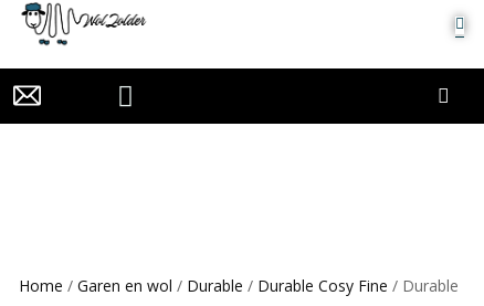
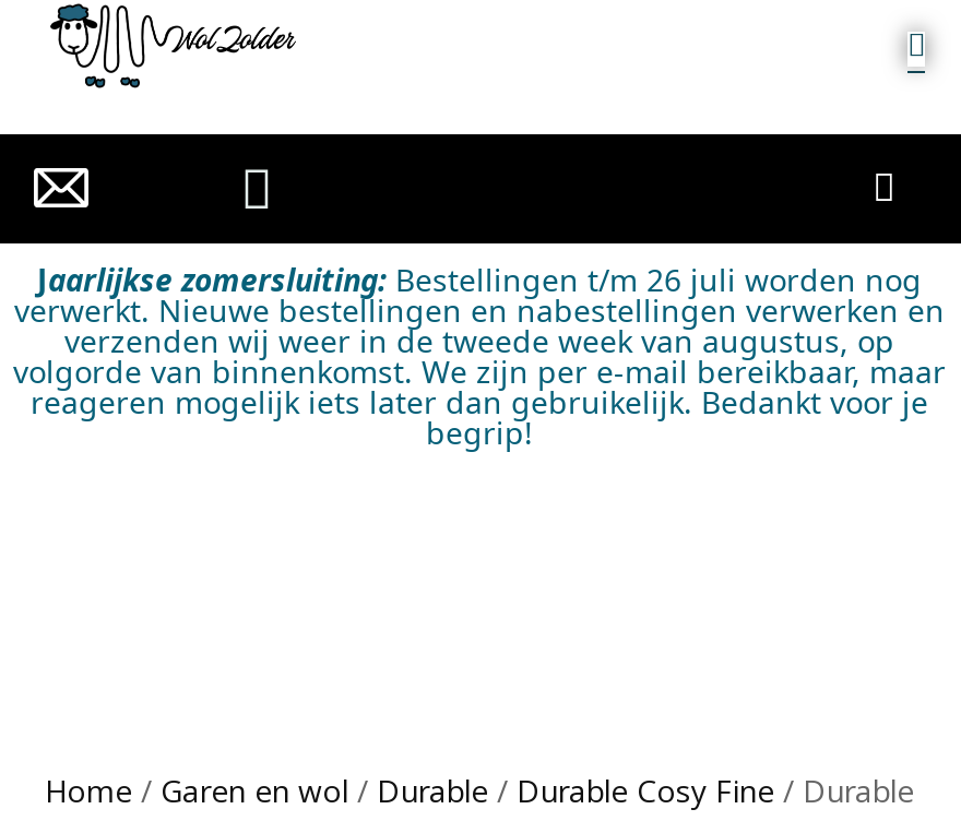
none -> [13,259,946,453] Jaarlijkse zomersluiting: Bestellingen t/m 26 juli worden nog | verwerkt. Nieuwe bestellingen en nabestellingen verwerken en | verzenden wij weer in de tweede week van augustus, op | volgorde van binnenkomst. We zijn per e-mail bereikbaar, maar | reageren mogelijk iets later dan gebruikelijk. Bedankt voor je | begrip!

